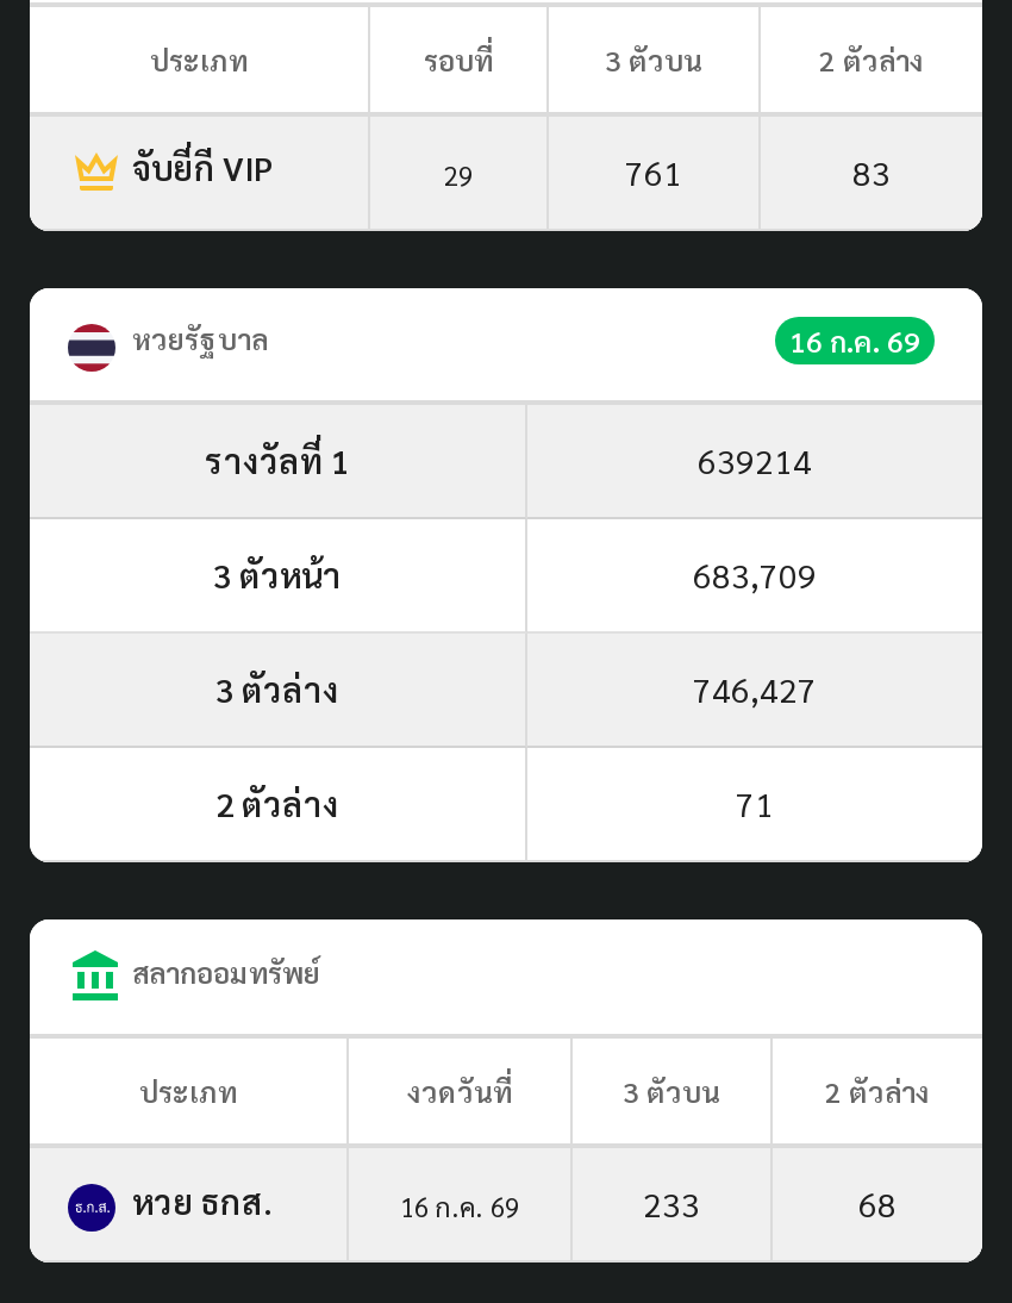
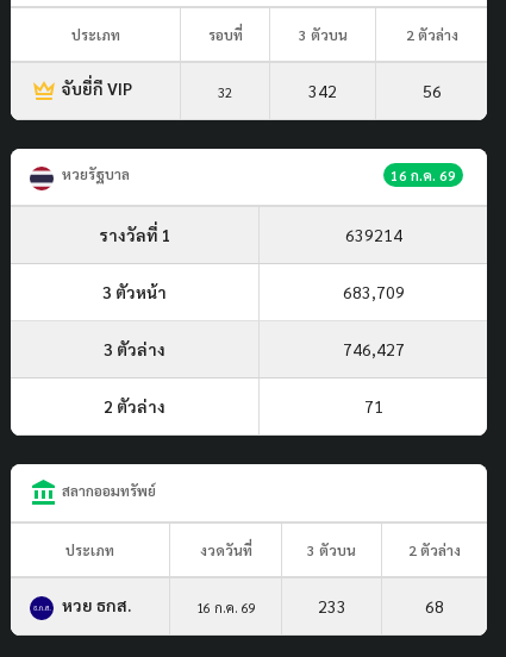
[444,157,473,192] 29 -> [218,83,232,101] 32
[625,150,682,192] 761 -> [308,80,337,101] 342
[852,150,891,192] 83 -> [422,80,441,101] 56

